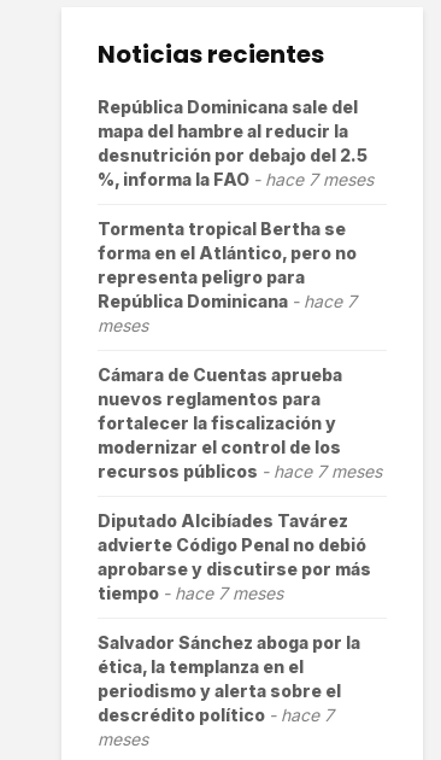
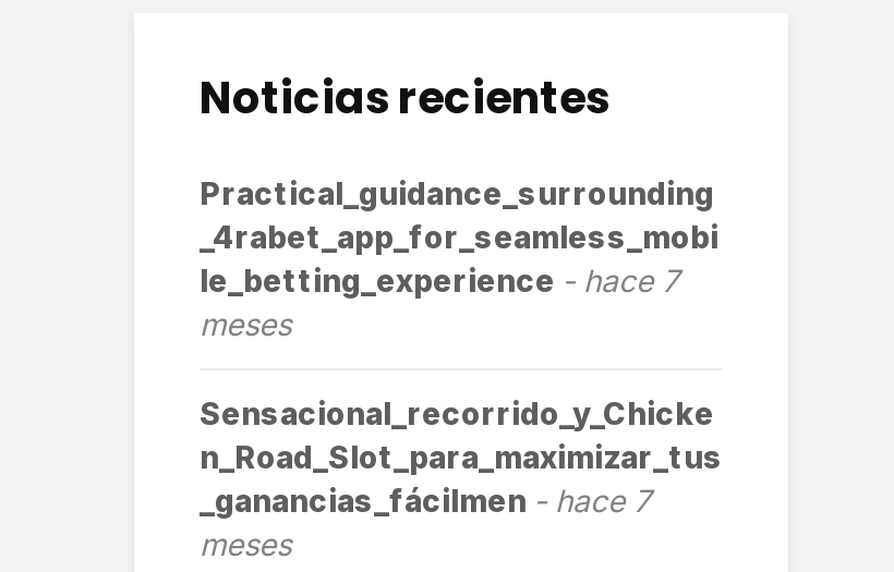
[98,96,374,311] República Dominicana sale del | mapa del hambre al reducir la | desnutrición por debajo del 2.5 | %, informa la FAO | hace 7 meses | Tormenta tropical Bertha se | forma en el Atlántico, pero no | representa peligro para | República Dominicana -> [200,174,718,298] Practical_guidance_surrounding | _4rabet_app_for_seamless_mobi | le_betting_experience
[98,364,382,725] Cámara de Cuentas aprueba | nuevos reglamentos para | fortalecer la fiscalización y | modernizar el control de los | recursos públicos | hace 7 meses | Diputado Alcibíades Tavárez | advierte Código Penal no debió | aprobarse y discutirse por más | tiempo | hace 7 meses | Salvador Sánchez aboga por la | ética, la templanza en el | periodismo y alerta sobre el | descrédito político -> [200,394,723,518] Sensacional_recorrido_y_Chicke | n_Road_Slot_para_maximizar_tus | _ganancias_fácilmen

